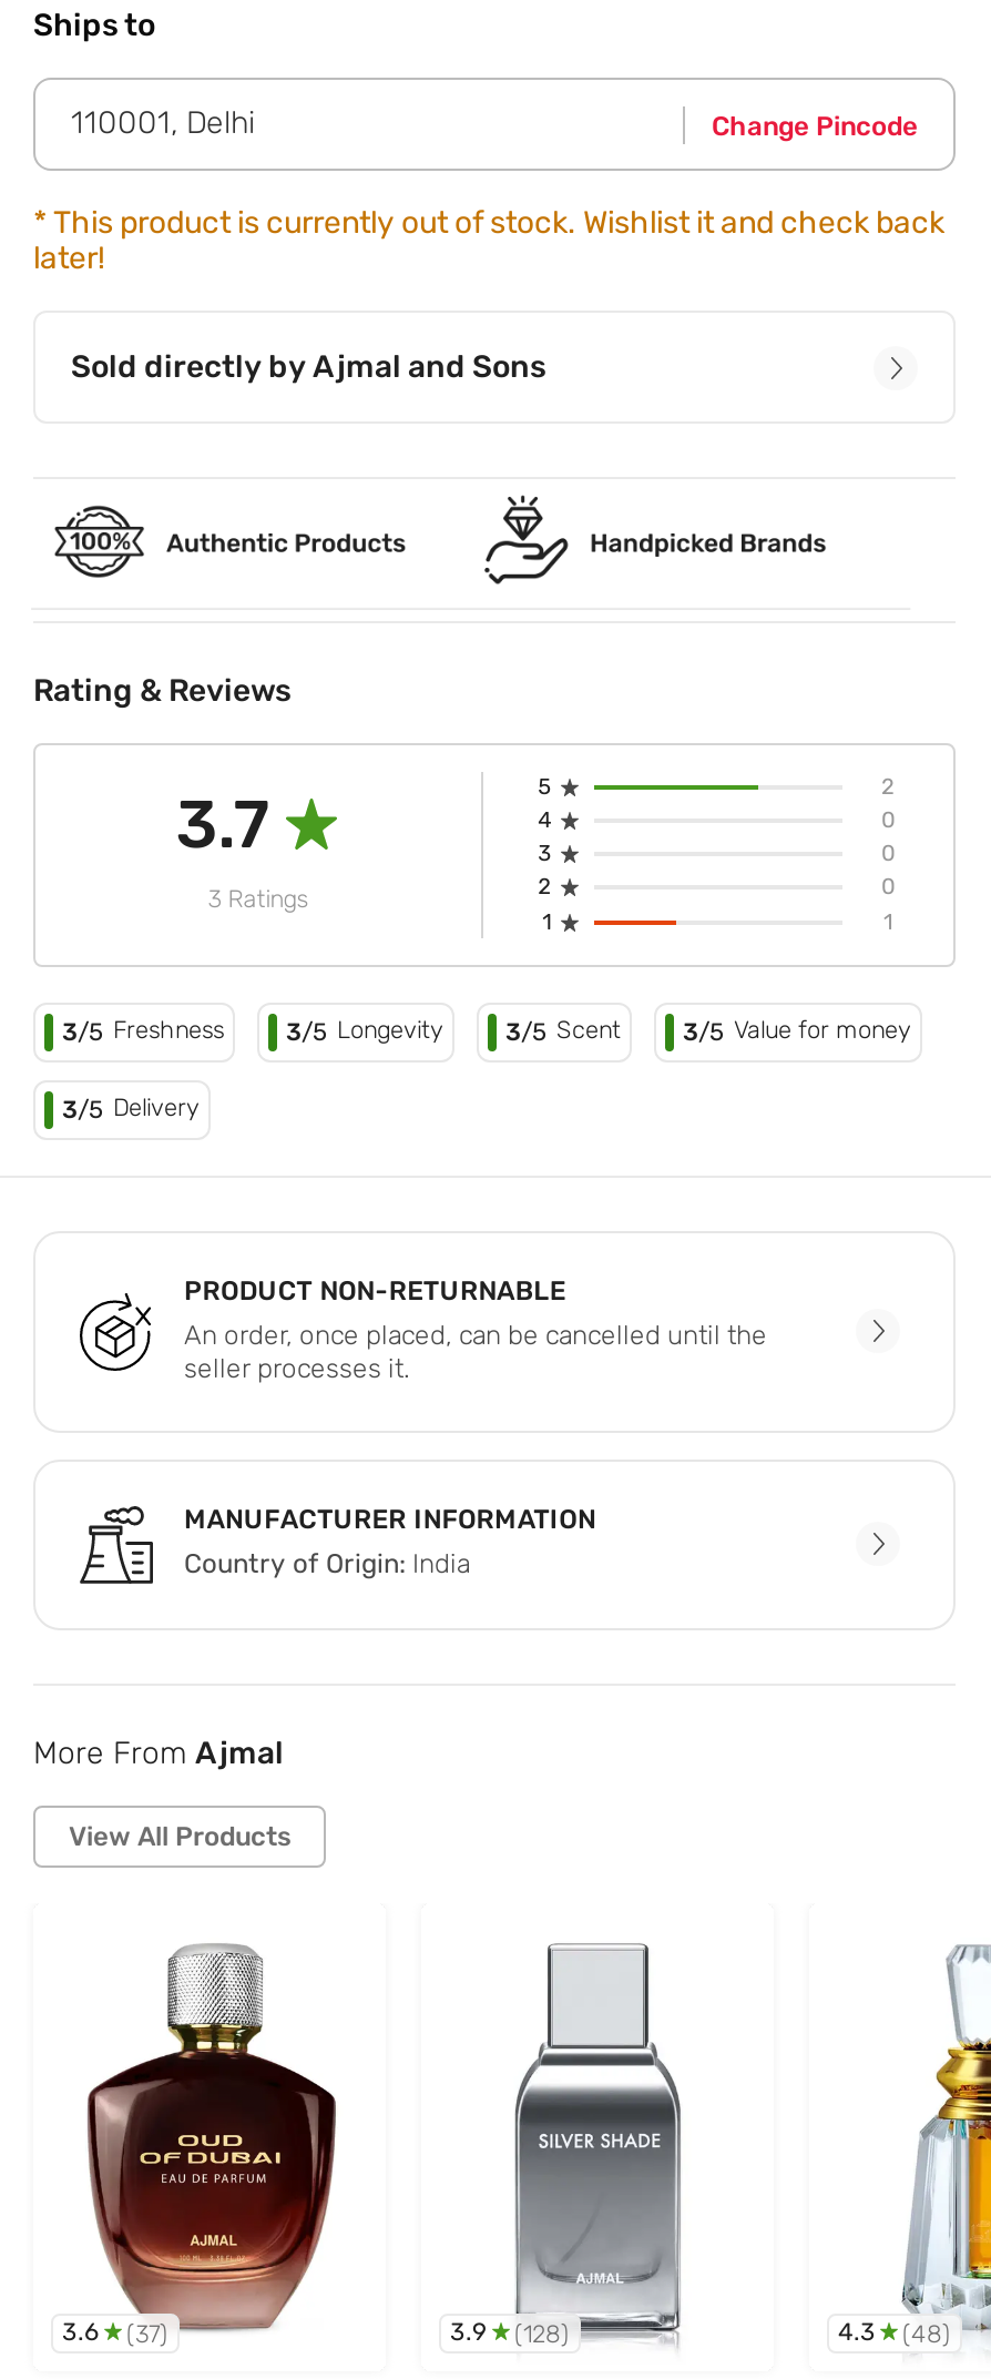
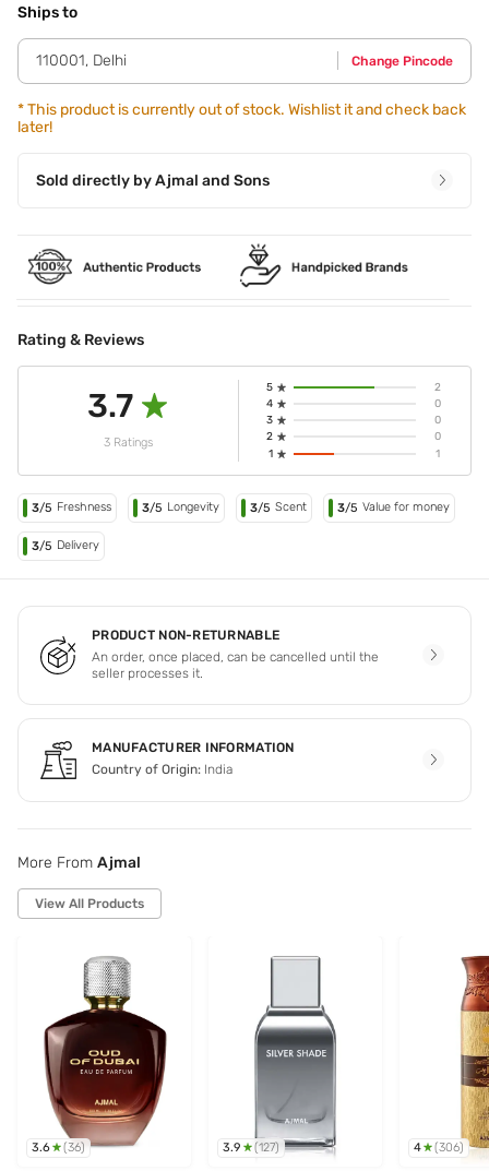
[838,1943,984,2348] [image] | 4.3 | (48) -> [414,955,486,1155] [image] | 4 | (306)
[62,2318,168,2348] 3.6 (37) -> [32,1140,85,1155] 3.6 (36)
[450,2318,570,2348] 3.9 (128) -> [223,1140,279,1155] 3.9 (127)

